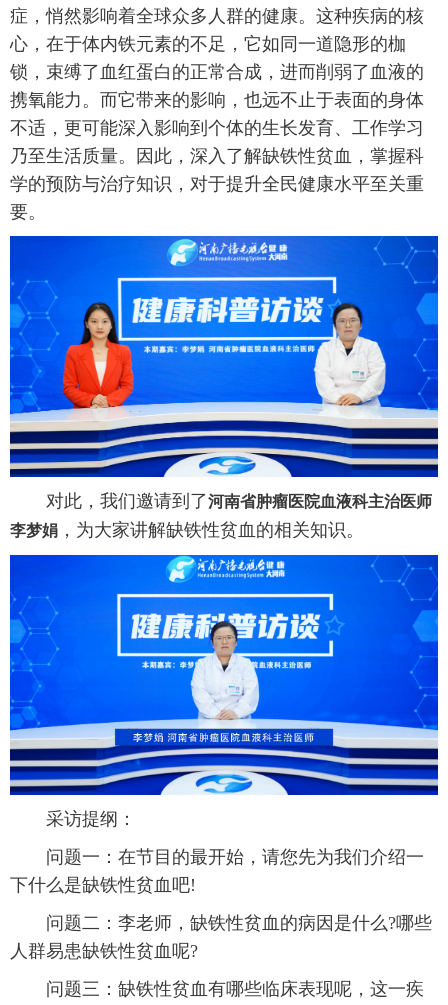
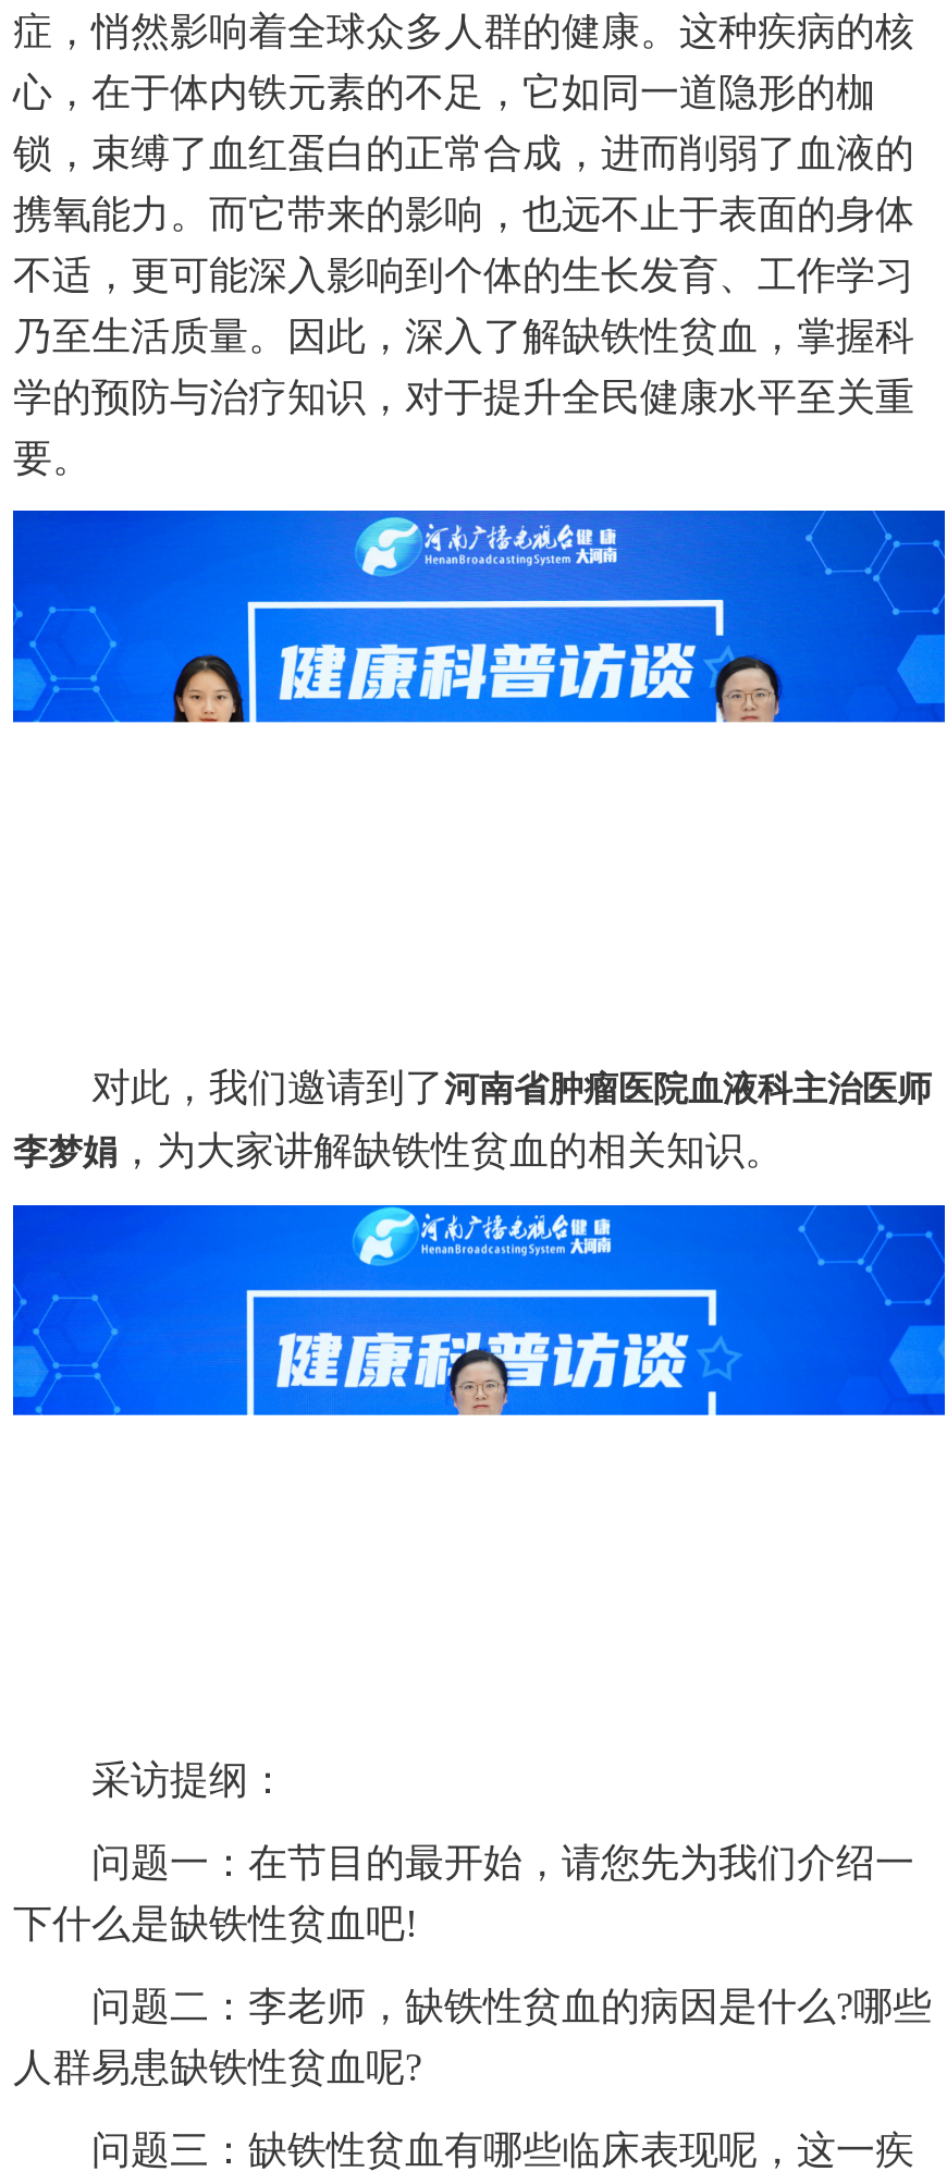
[9,333,439,478] [image] -> none
[9,651,439,796] [image] -> none

